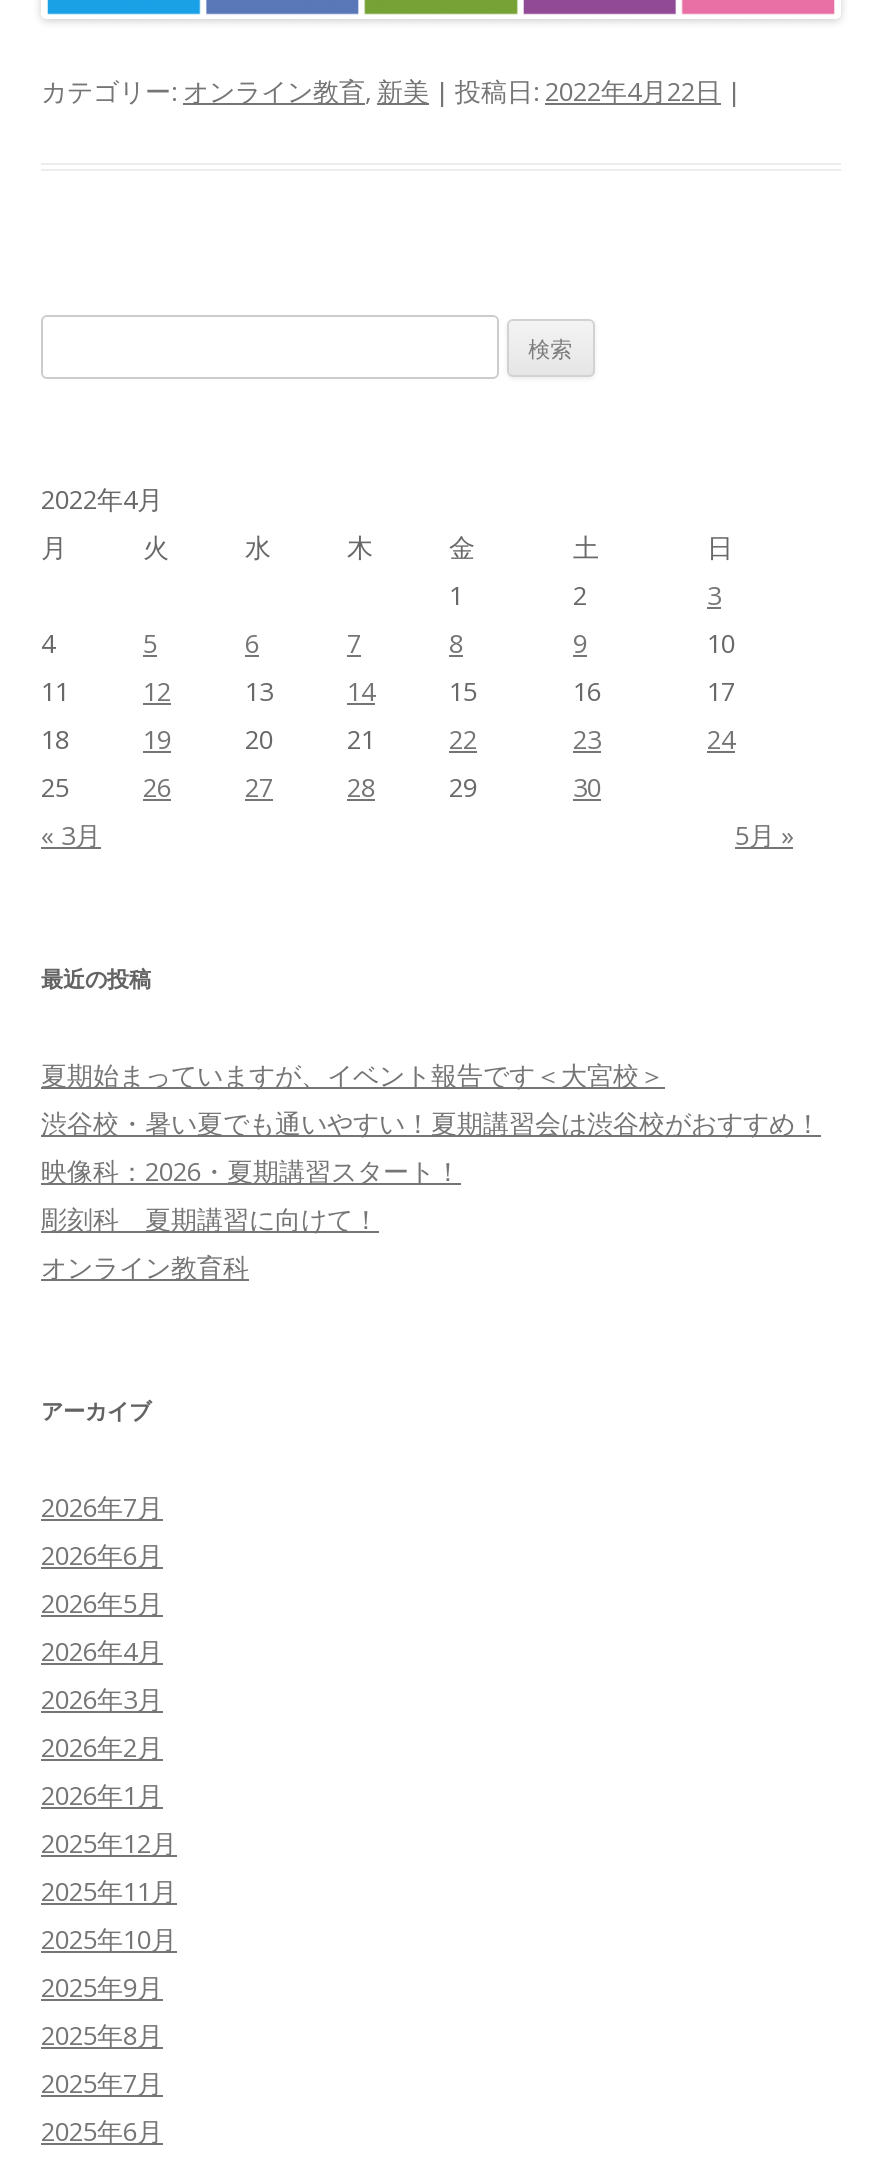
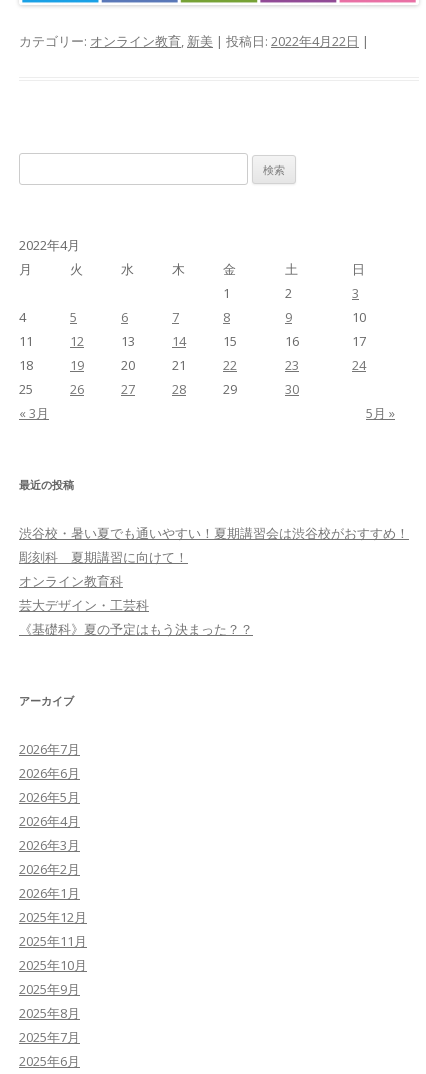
[41,1058,665,1094] 夏期始まっていますが、イベント報告です＜大宮校＞ -> none
moved [41,1106,821,1142] -> [19,524,409,542]: 渋谷校・暑い夏でも通いやすい！夏期講習会は渋谷校がおすすめ！
[41,1154,461,1190] 映像科：2026・夏期講習スタート！ -> none
moved [41,1202,379,1286] -> [19,548,188,590]: 彫刻科 夏期講習に向けて！ | オンライン教育科
none -> [19,596,253,638] 芸大デザイン・工芸科 | 《基礎科》夏の予定はもう決まった？？

